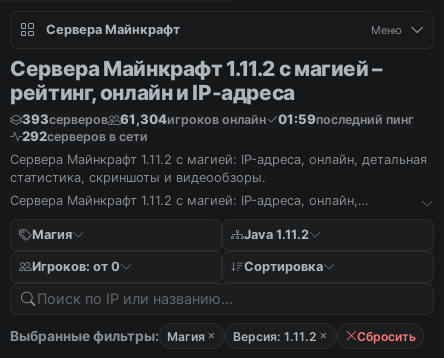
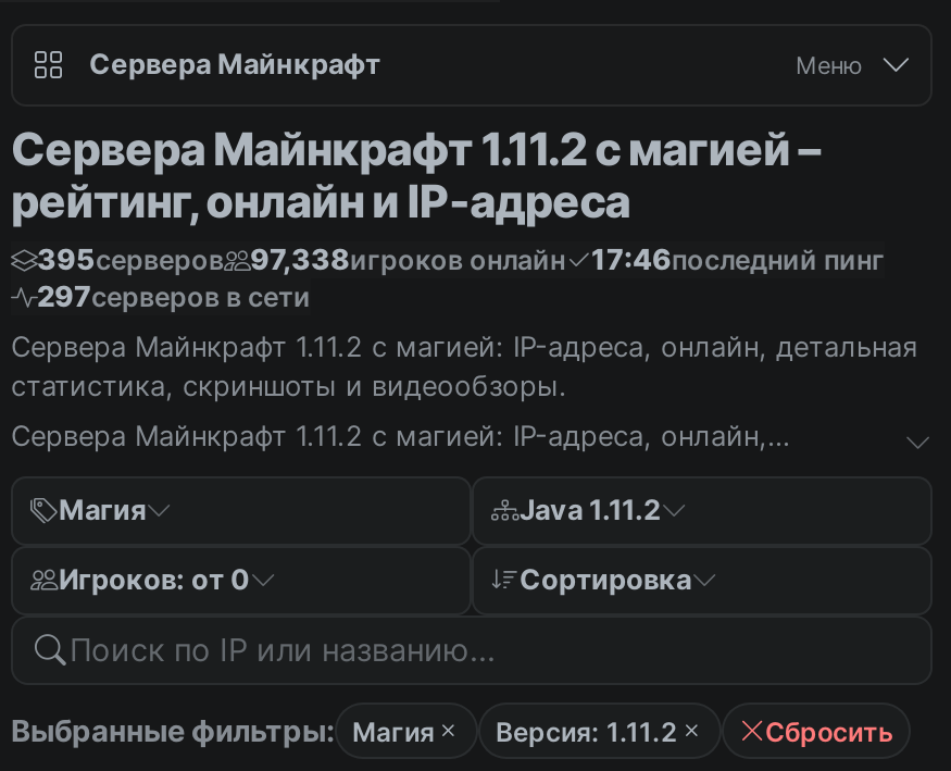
[22,111,108,127] 393серверов -> [37,241,224,276] 395серверов
[120,111,266,127] 61,304игроков онлайн -> [250,241,565,276] 97,338игроков онлайн
[278,111,414,127] 01:59последний пинг -> [591,241,885,276] 17:46последний пинг
[22,128,148,144] 292серверов в сети -> [37,278,311,313] 297серверов в сети

